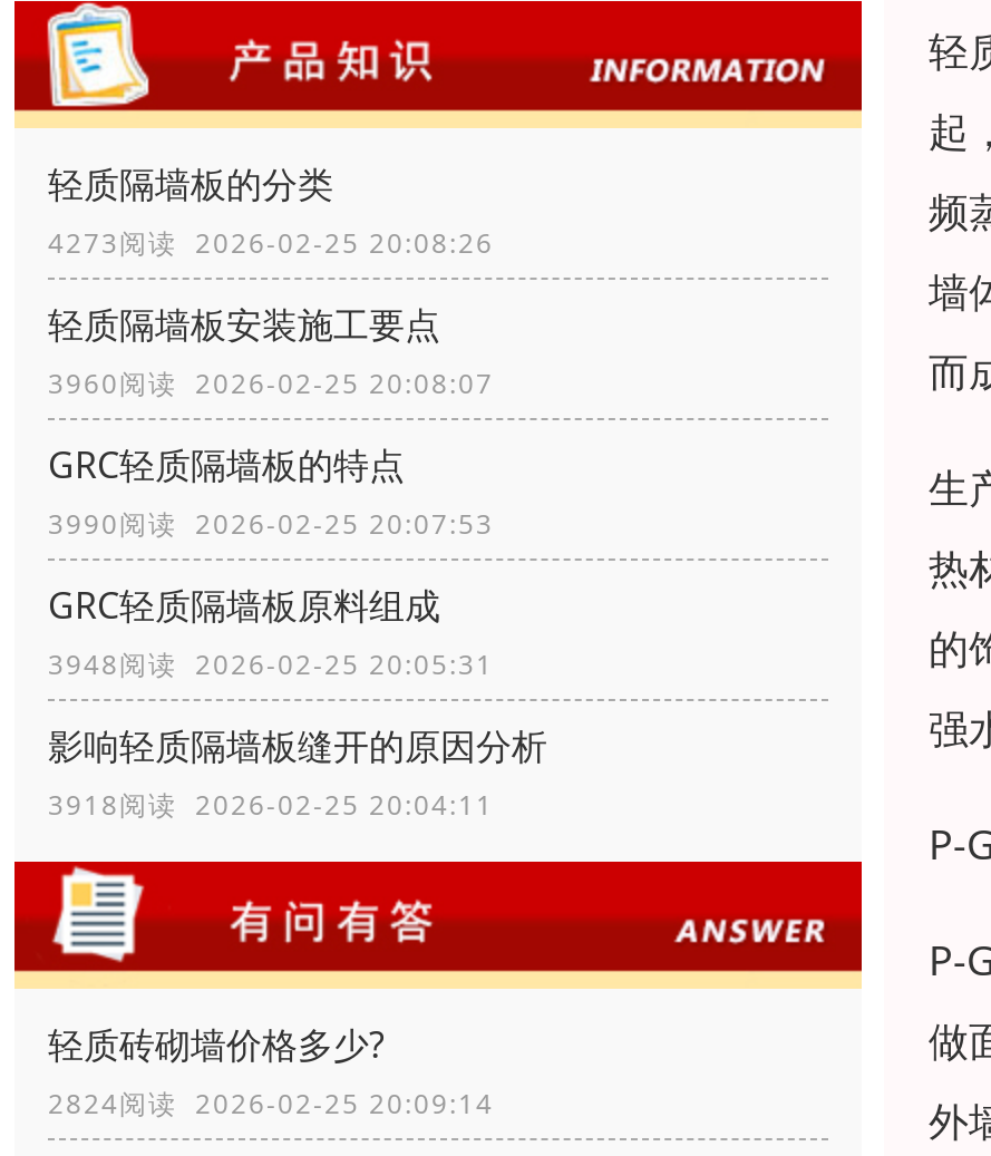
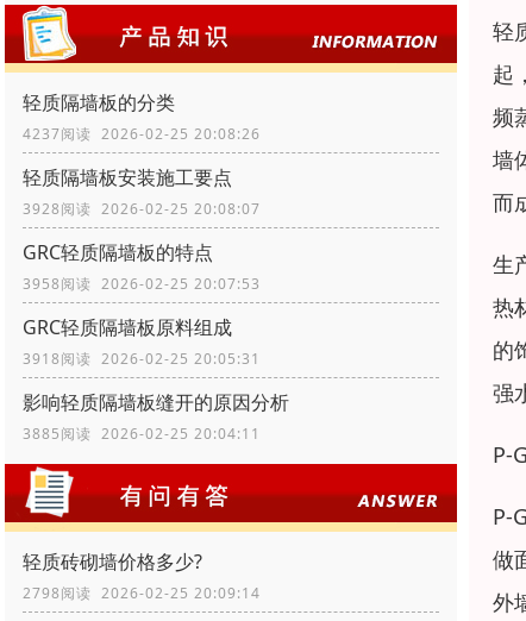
[48,225,494,262] 4273阅读 2026-02-25 20:08:26 -> [23,124,261,144] 4237阅读 2026-02-25 20:08:26
[48,365,494,403] 3960阅读 2026-02-25 20:08:07 -> [23,199,261,219] 3928阅读 2026-02-25 20:08:07
[48,505,494,543] 3990阅读 2026-02-25 20:07:53 -> [23,274,261,294] 3958阅读 2026-02-25 20:07:53
[48,646,494,684] 3948阅读 2026-02-25 20:05:31 -> [23,349,261,369] 3918阅读 2026-02-25 20:05:31
[48,786,494,824] 3918阅读 2026-02-25 20:04:11 -> [23,424,261,444] 3885阅读 2026-02-25 20:04:11
[48,1085,494,1123] 2824阅读 2026-02-25 20:09:14 -> [23,583,261,603] 2798阅读 2026-02-25 20:09:14

